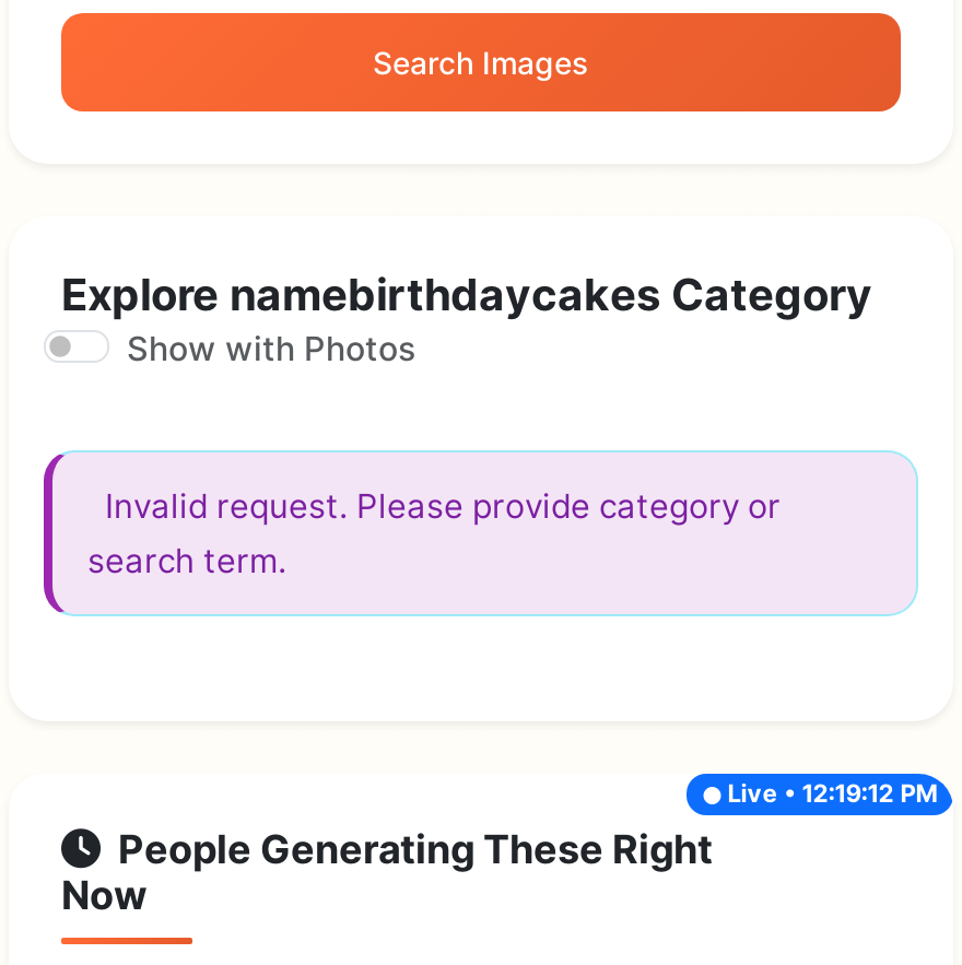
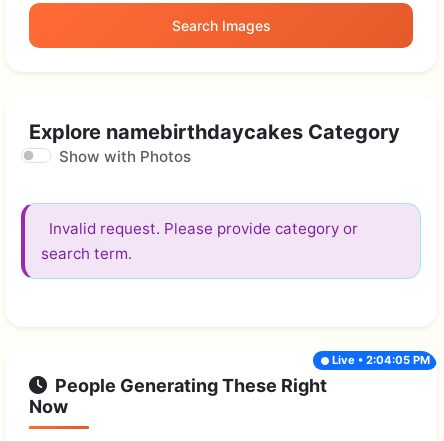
[727,778,937,809] Live • 12:19:12 PM -> [332,353,430,367] Live • 2:04:05 PM

